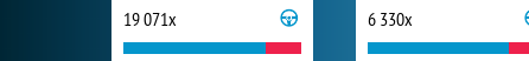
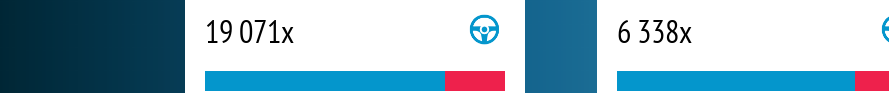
[368,7,413,30] 6 330x -> [617,11,693,51] 6 338x

